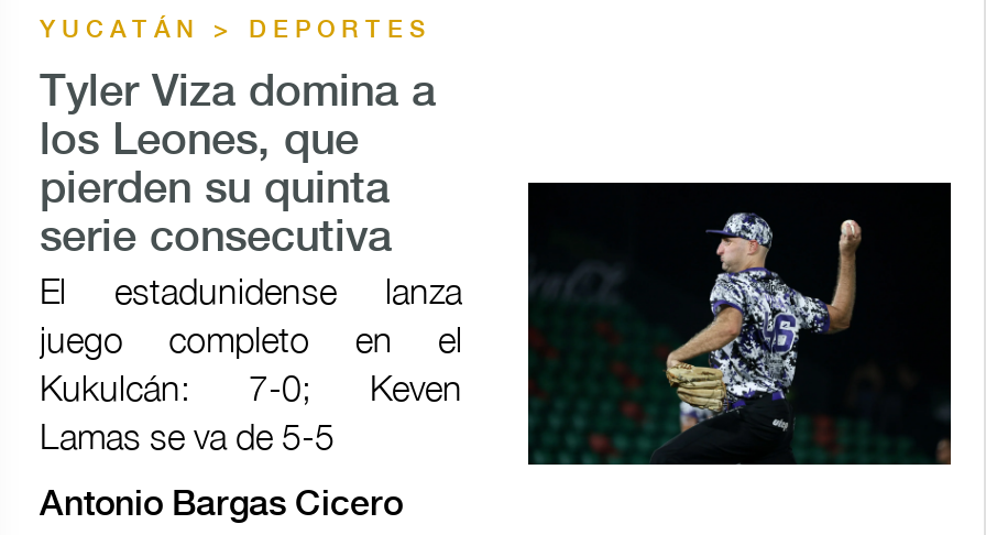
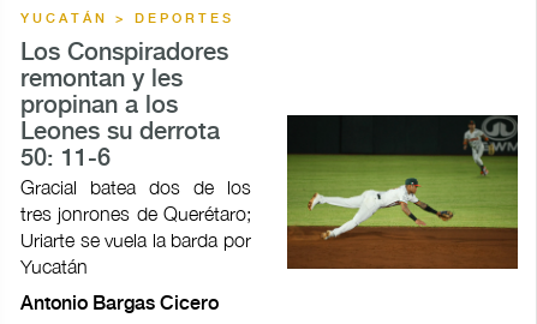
[40,69,953,467] [image] | Tyler Viza domina a | los Leones, que | pierden su quinta | serie consecutiva | El estadunidense lanza | juego completo en el | Kukulcán: 7-0; Keven | Lamas se va de 5-5 -> [20,40,519,277] [image] | Los Conspiradores | remontan y les | propinan a los | Leones su derrota | 50: 11-6 | Gracial batea dos de los | tres jonrones de Querétaro; | Uriarte se vuela la barda por | Yucatán

